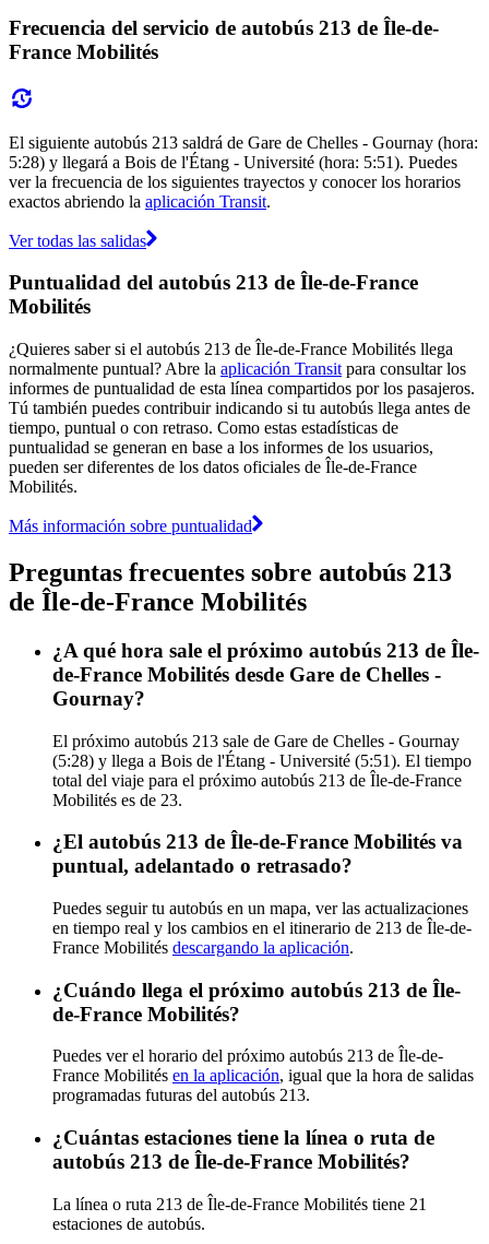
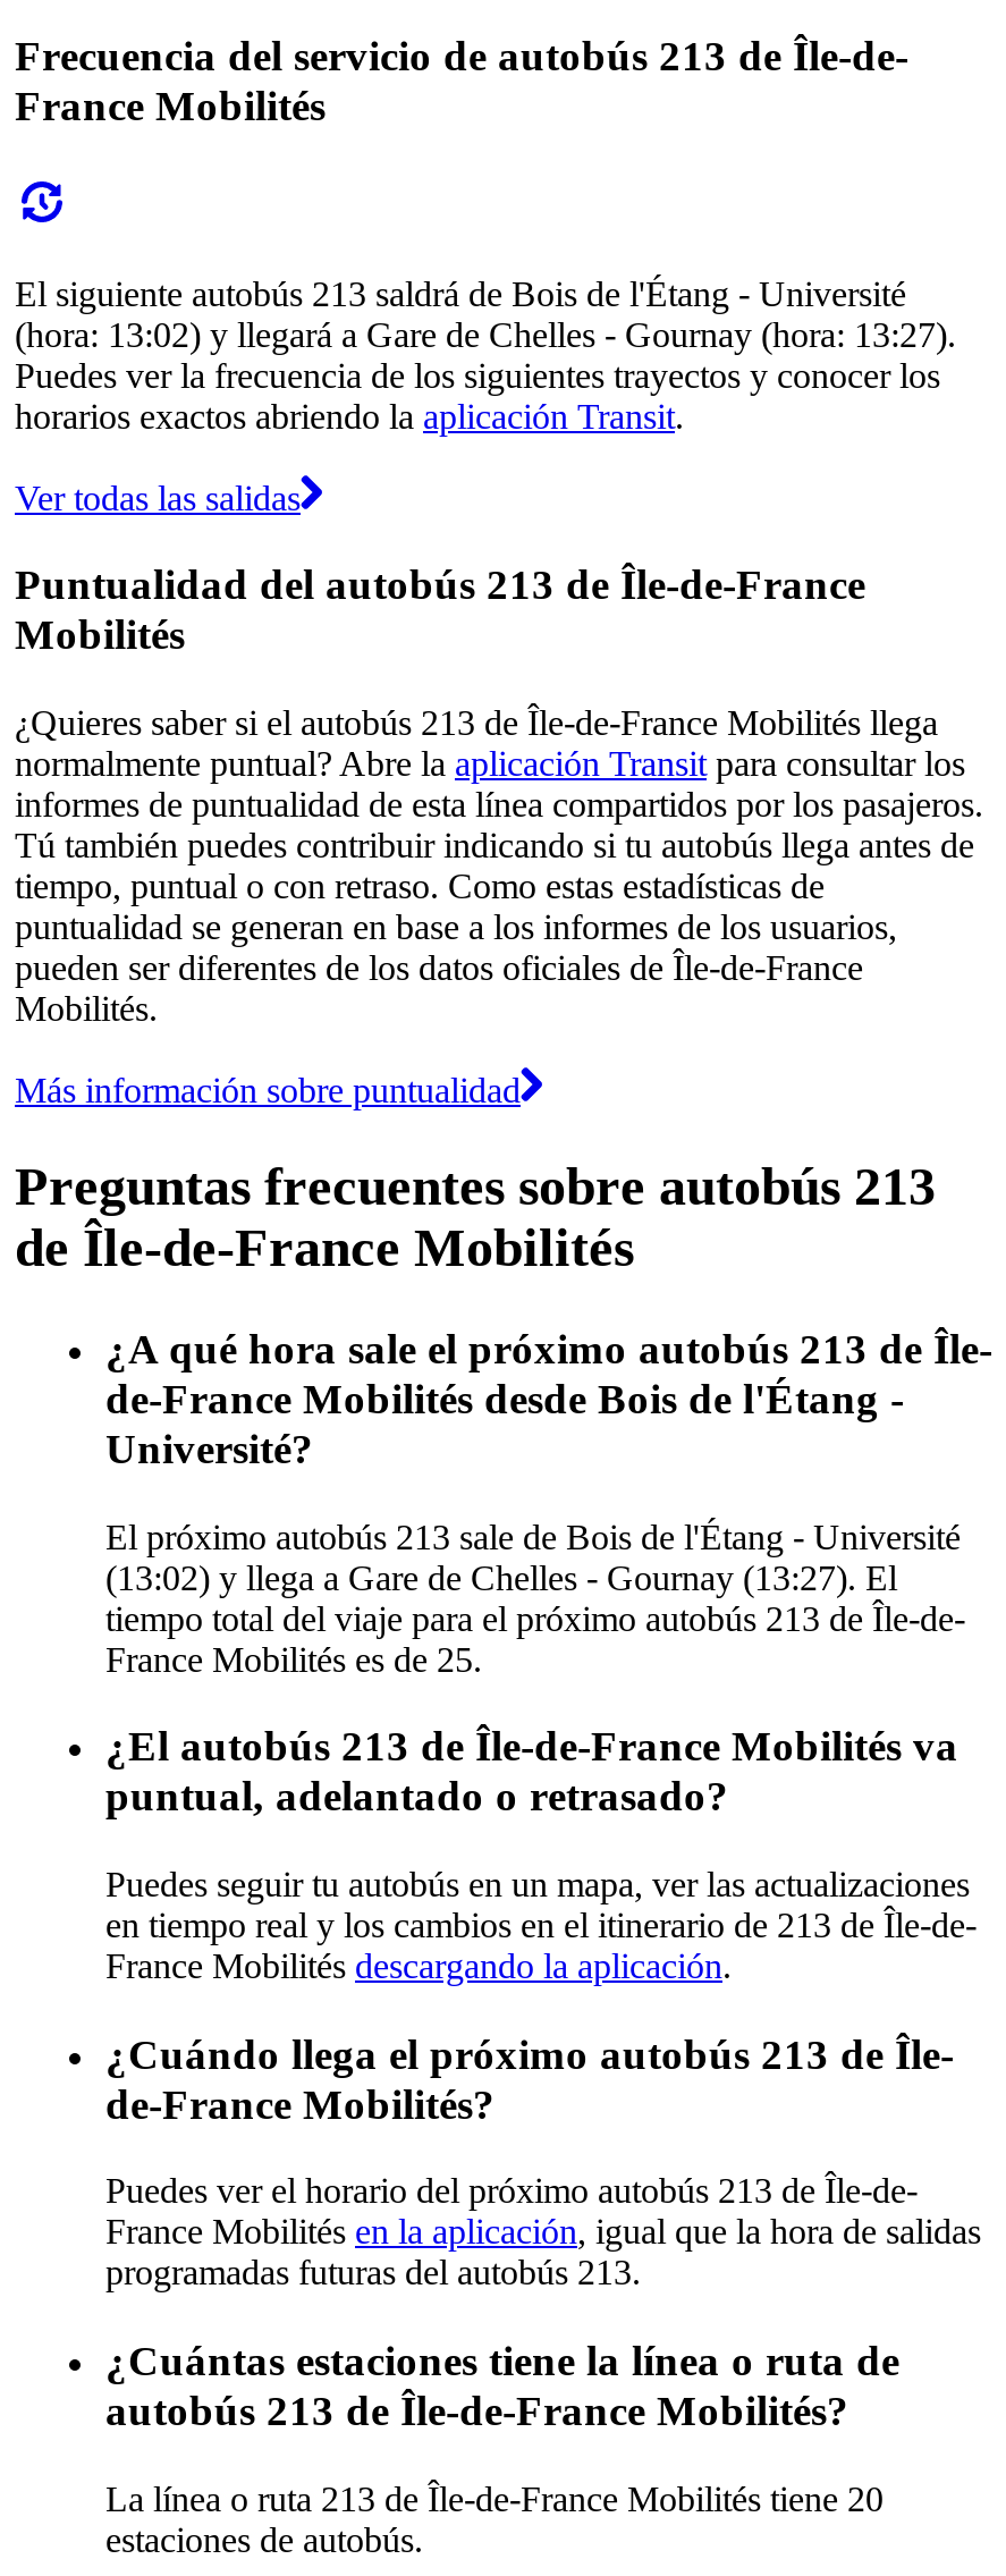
[9,133,478,210] El siguiente autobús 213 saldrá de Gare de Chelles - Gournay (hora: | 5:28) y llegará a Bois de l'Étang - Université (hora: 5:51). Puedes | ver la frecuencia de los siguientes trayectos y conocer los horarios | exactos abriendo la aplicación Transit. -> [15,273,956,434] El siguiente autobús 213 saldrá de Bois de l'Étang - Université | (hora: 13:02) y llegará a Gare de Chelles - Gournay (hora: 13:27). | Puedes ver la frecuencia de los siguientes trayectos y conocer los | horarios exactos abriendo la aplicación Transit.
[52,663,441,710] de-France Mobilités desde Gare de Chelles - | Gournay? -> [105,1374,904,1472] de-France Mobilités desde Bois de l'Étang - | Université?
[52,731,472,809] El próximo autobús 213 sale de Gare de Chelles - Gournay | (5:28) y llega a Bois de l'Étang - Université (5:51). El tiempo | total del viaje para el próximo autobús 213 de Île-de-France | Mobilités es de 23. -> [105,1517,965,1678] El próximo autobús 213 sale de Bois de l'Étang - Université | (13:02) y llega a Gare de Chelles - Gournay (13:27). El | tiempo total del viaje para el próximo autobús 213 de Île-de- | France Mobilités es de 25.
[52,1195,427,1213] La línea o ruta 213 de Île-de-France Mobilités tiene 21 -> [105,2479,884,2518] La línea o ruta 213 de Île-de-France Mobilités tiene 20

